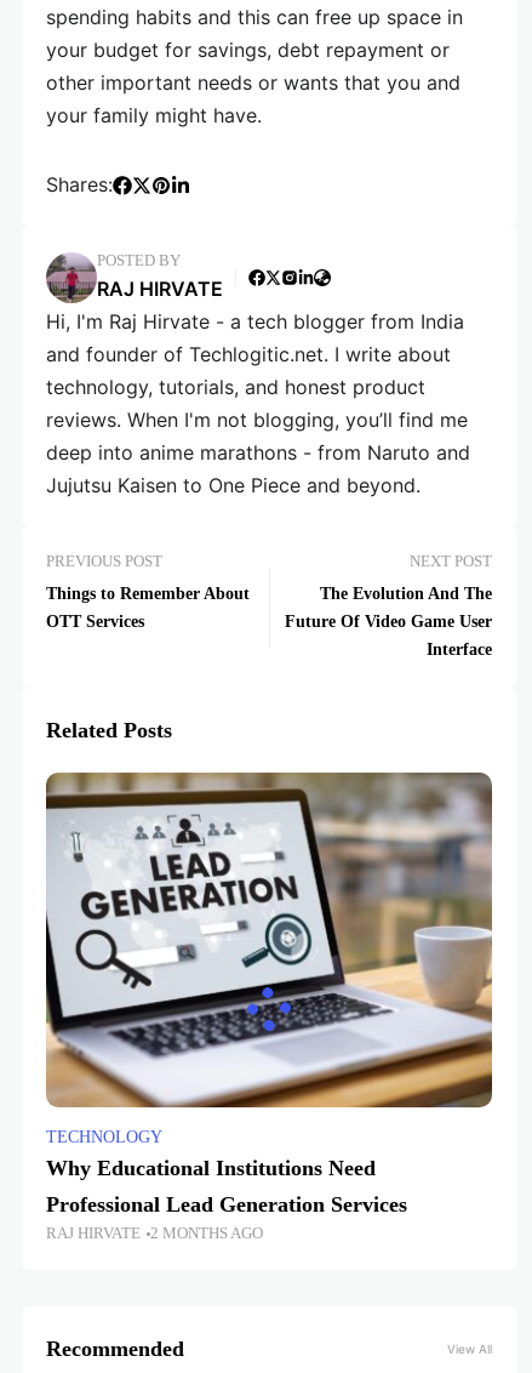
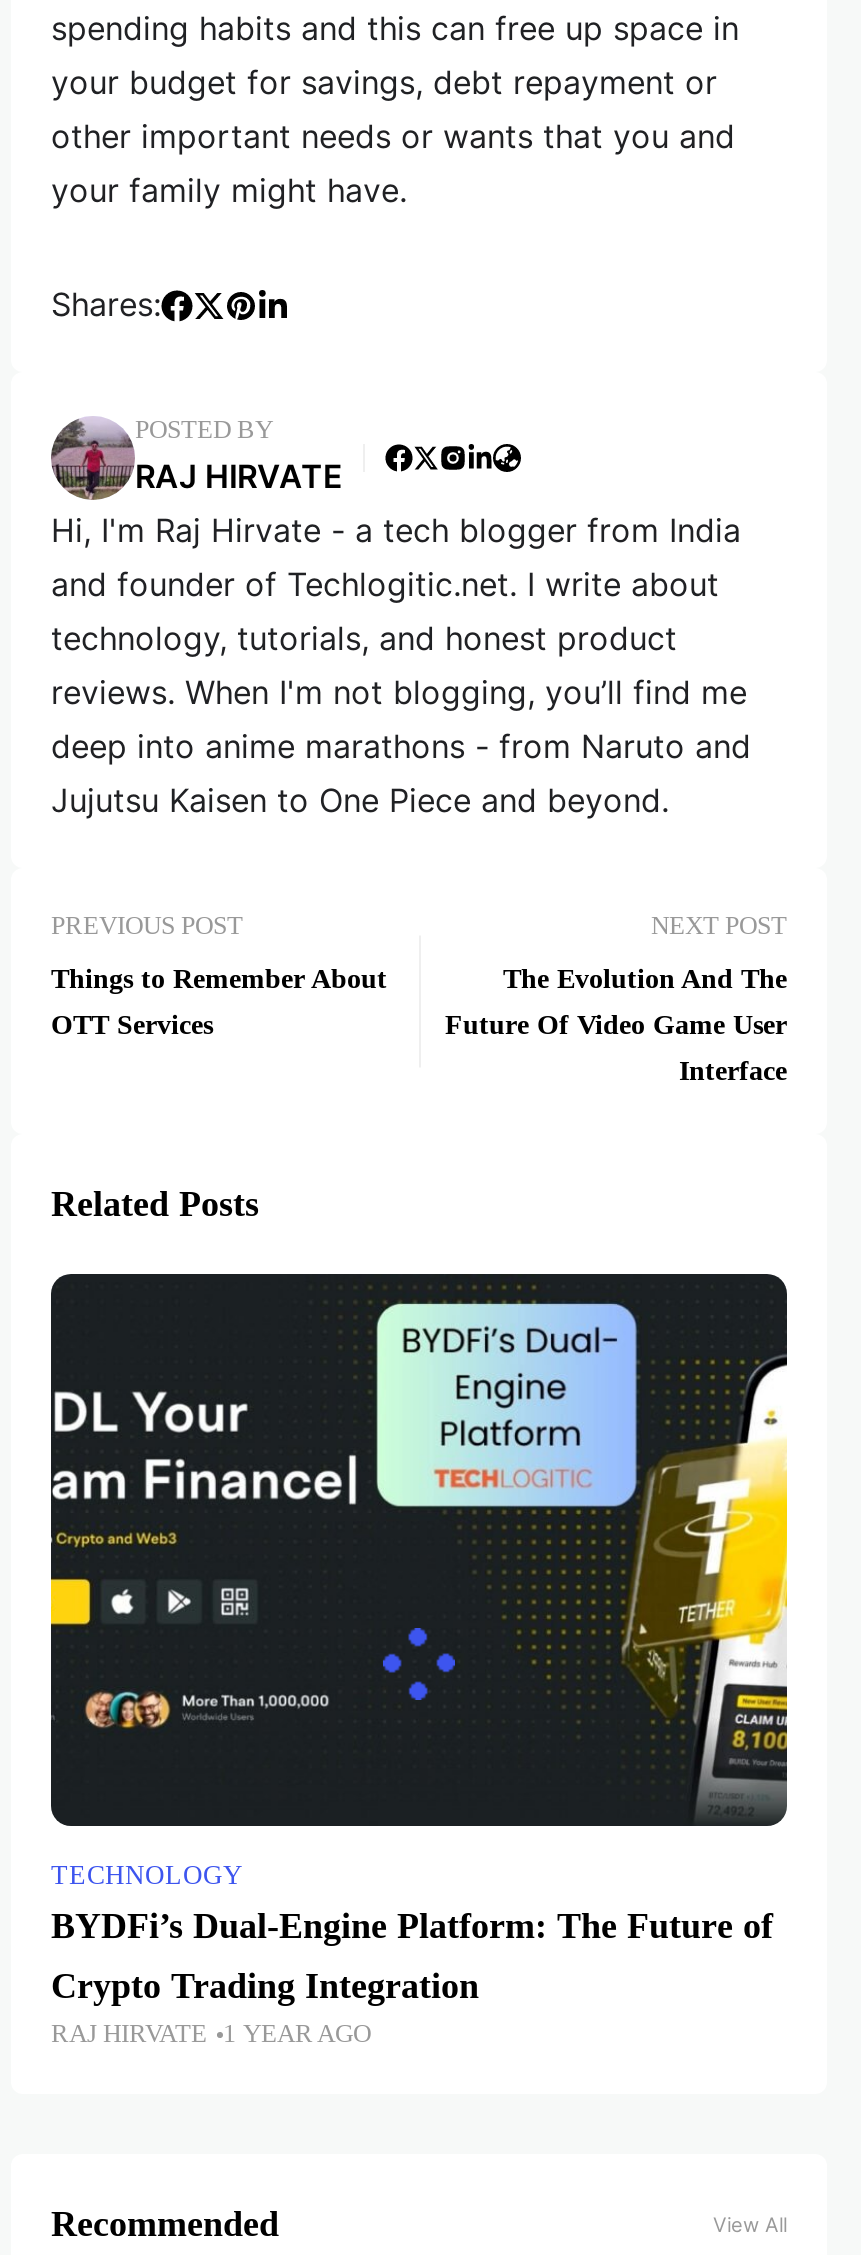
[45,771,493,1180] [image] | Why Educational Institutions Need -> [49,1272,789,1946] [image] | BYDFi’s Dual-Engine Platform: The Future of
[46,1193,407,1242] Professional Lead Generation Services | RAJ HIRVATE 2 MONTHS AGO -> [51,1966,479,2048] Crypto Trading Integration | RAJ HIRVATE 1 YEAR AGO

